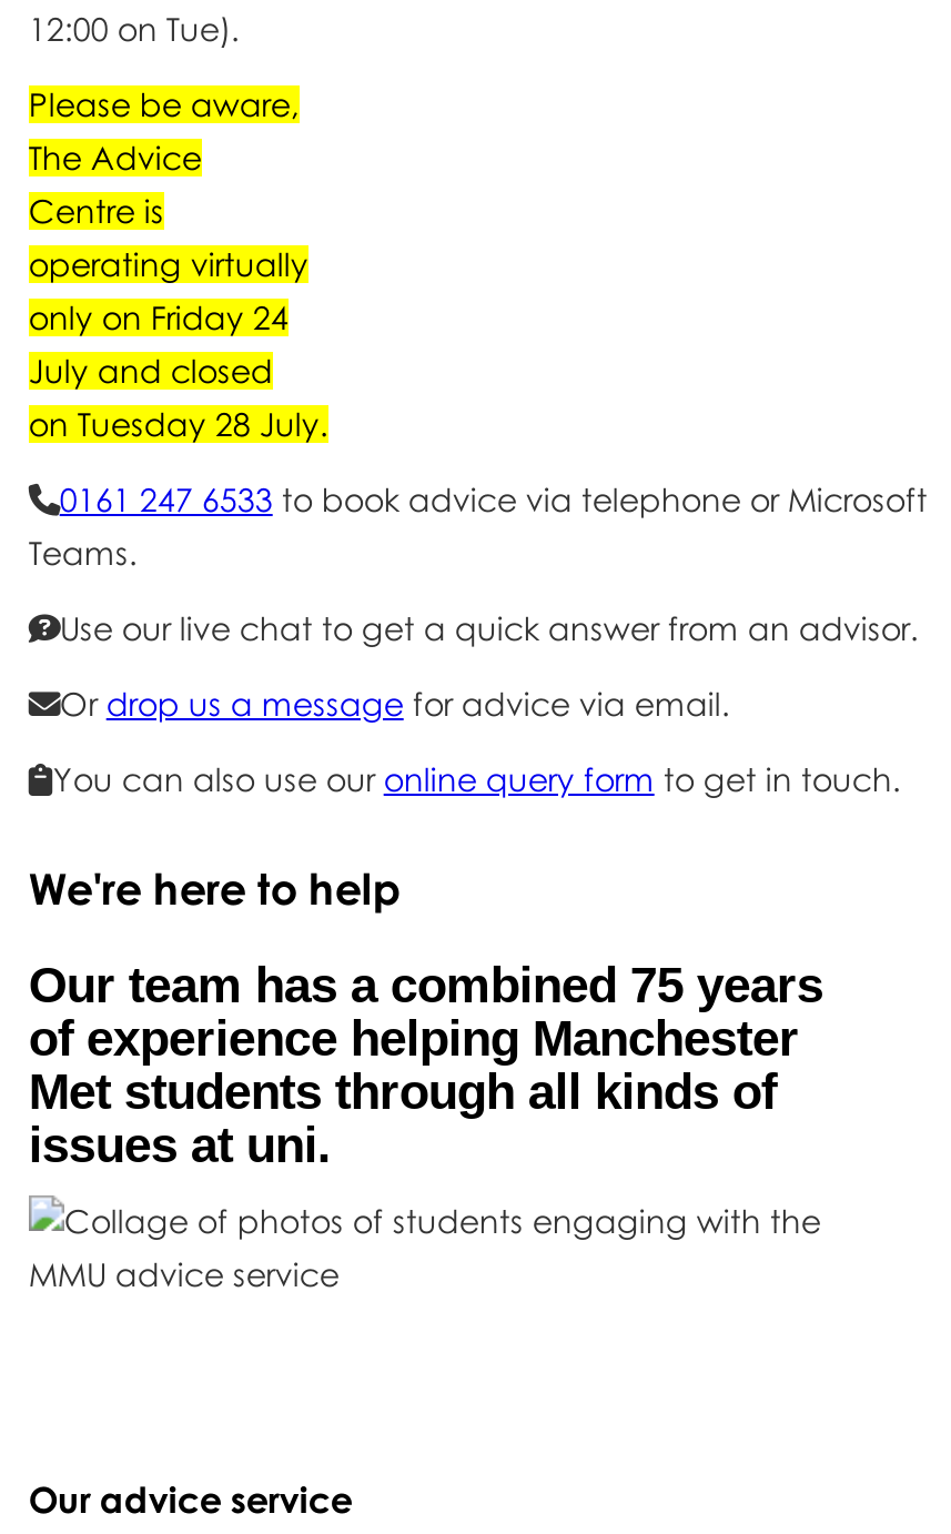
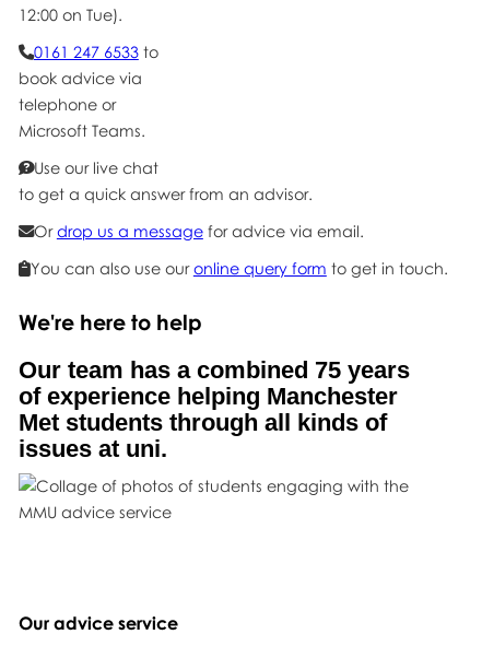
[28,85,927,646] Please be aware, | The Advice | Centre is | operating virtually | only on Friday 24 | July and closed | on Tuesday 28 July. | 0161 247 6533 to book advice via telephone or Microsoft | Teams. | Use our live chat to get a quick answer from an advisor. -> [18,42,312,203] 0161 247 6533 to | book advice via | telephone or | Microsoft Teams. | Use our live chat | to get a quick answer from an advisor.

